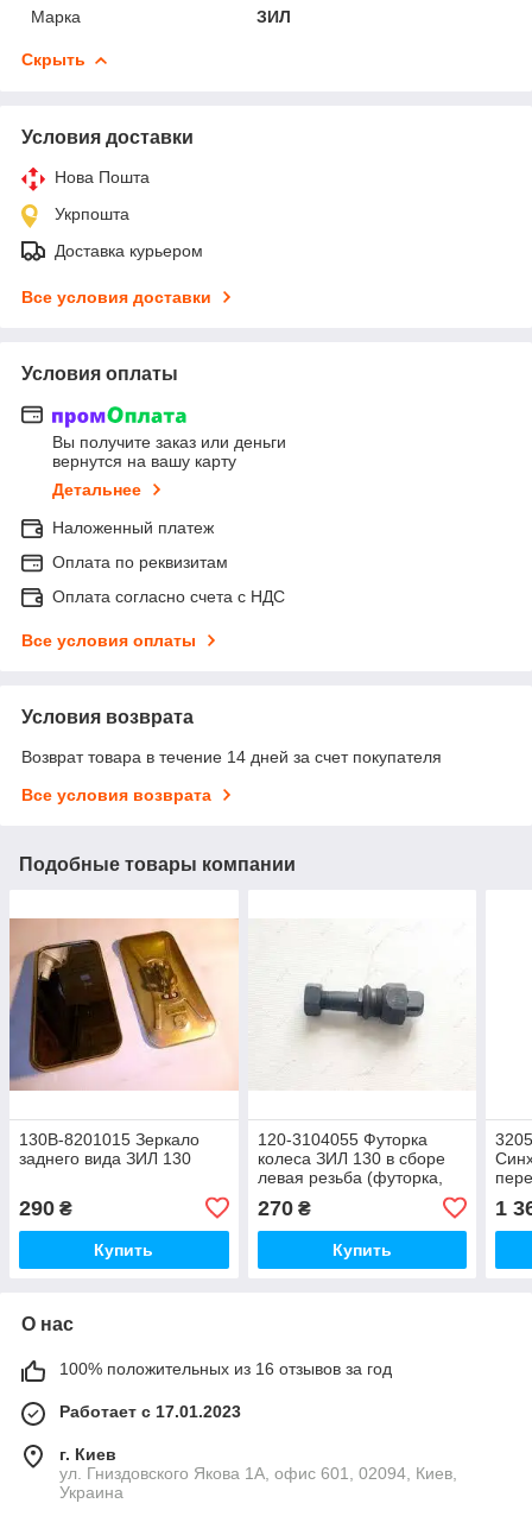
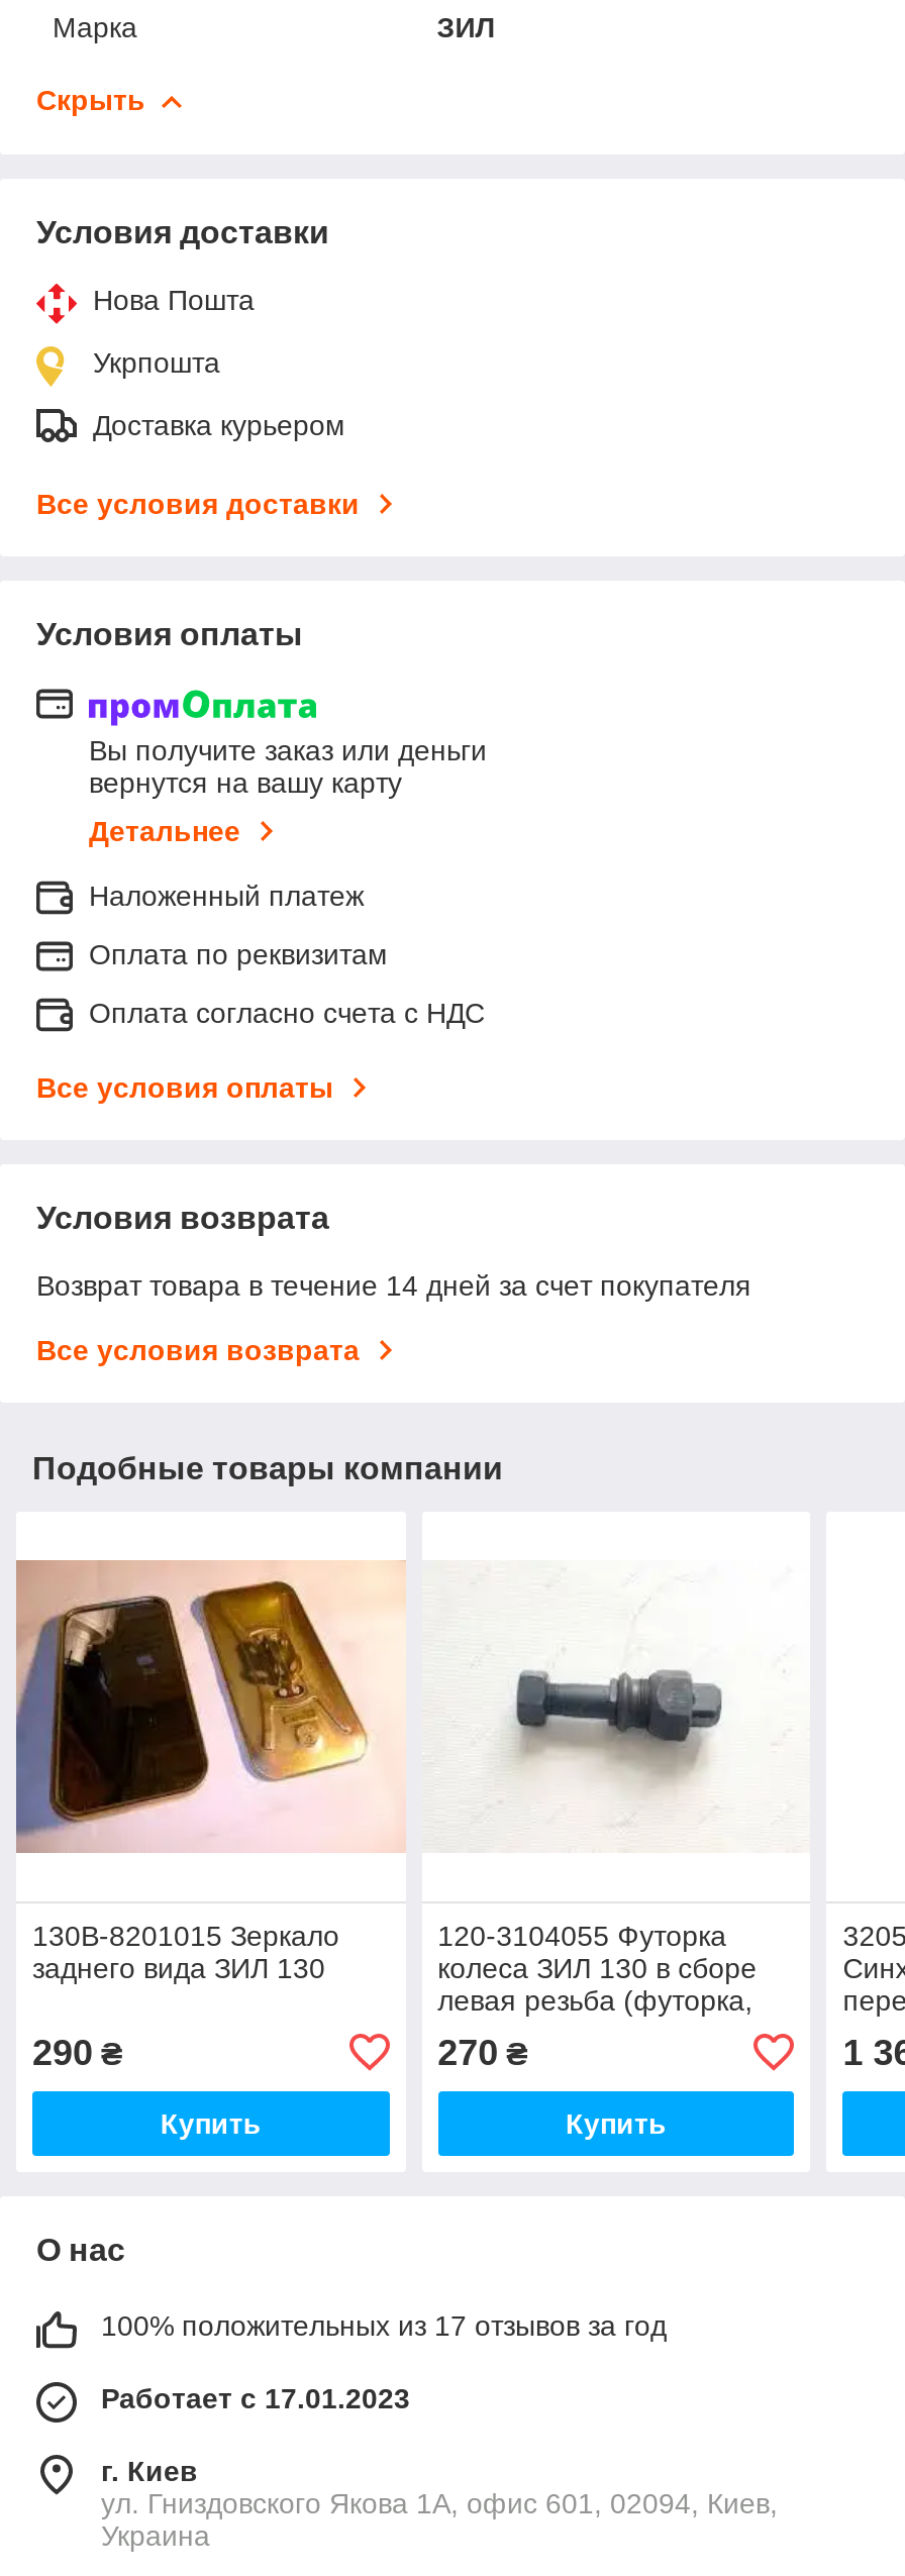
[59,1359,392,1378] 100% положительных из 16 отзывов за год -> [101,2309,667,2341] 100% положительных из 17 отзывов за год

